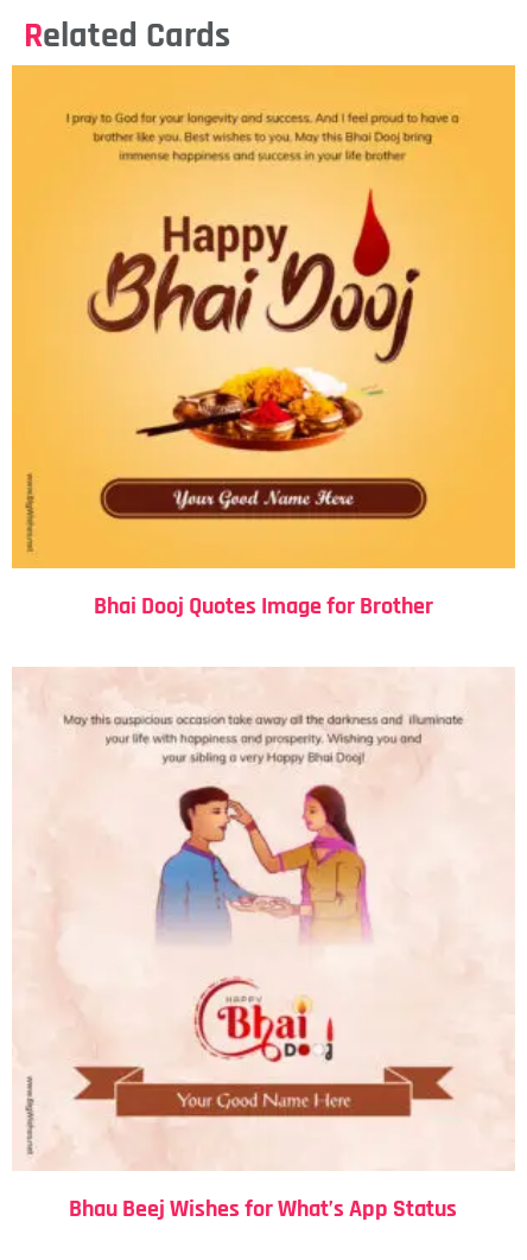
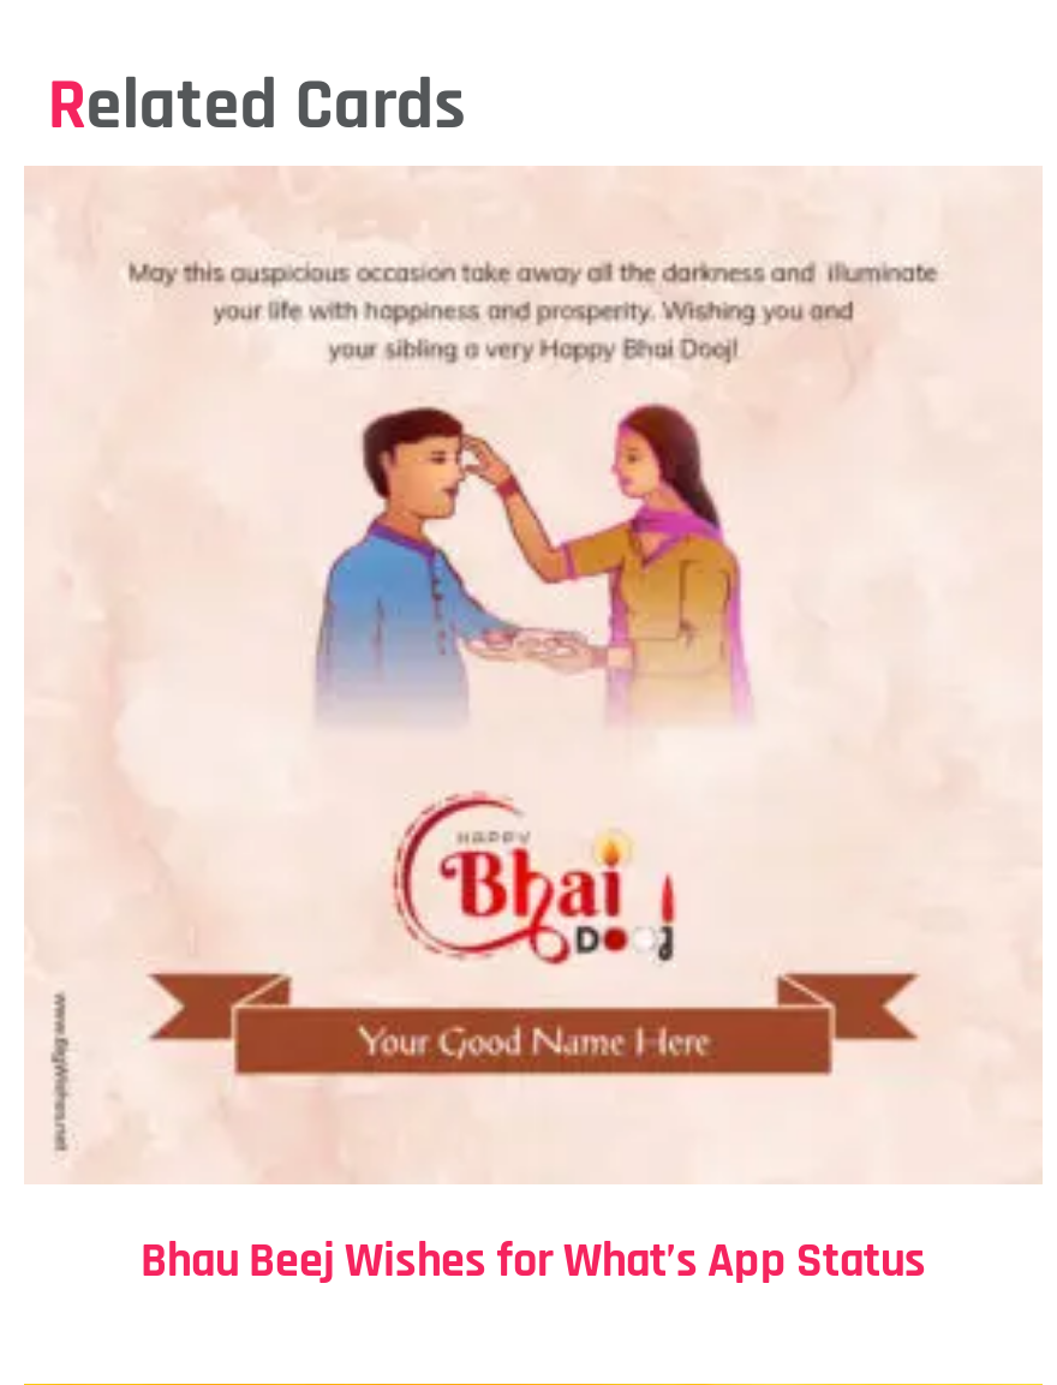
[11,64,516,622] [image] | Bhai Dooj Quotes Image for Brother -> none

